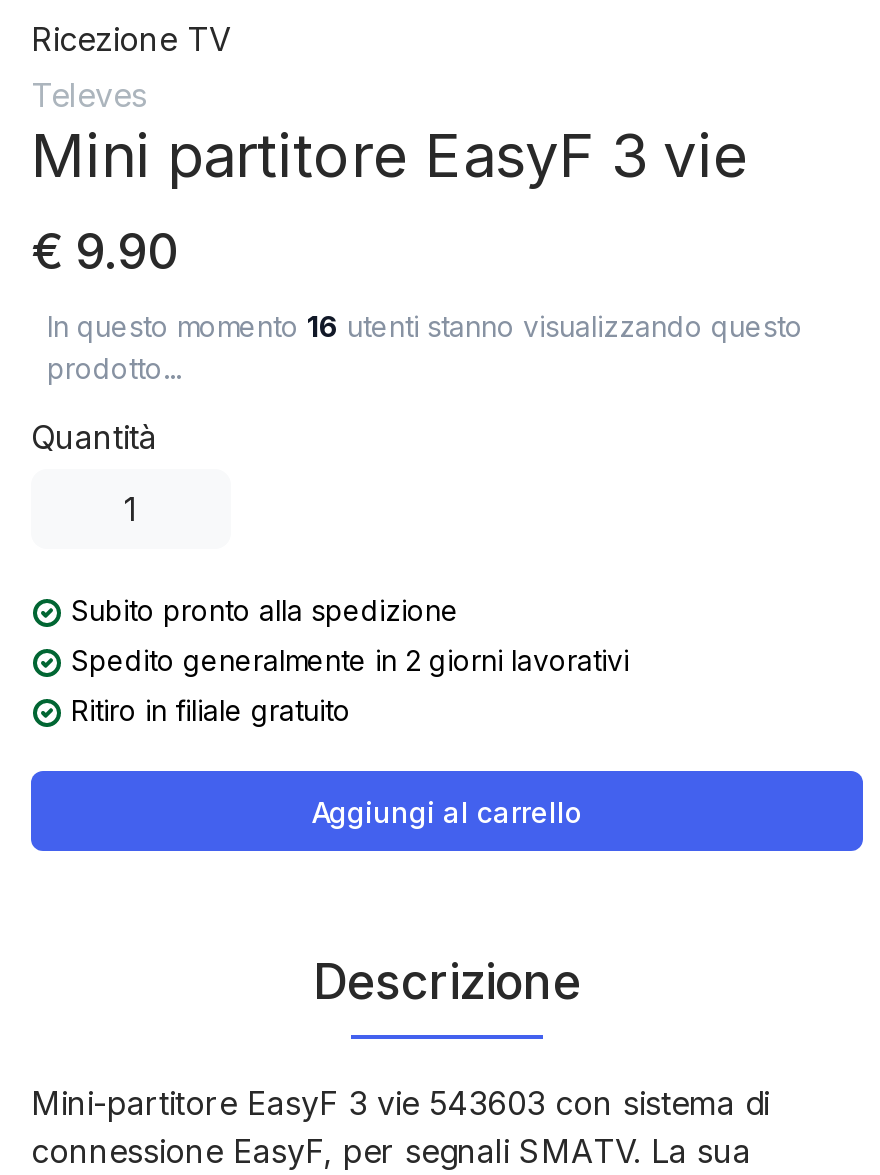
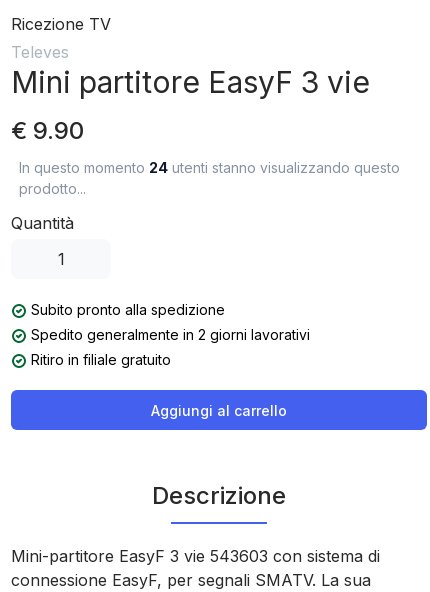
[47,309,803,343] In questo momento 16 utenti stanno visualizzando questo -> [19,159,400,176] In questo momento 24 utenti stanno visualizzando questo

